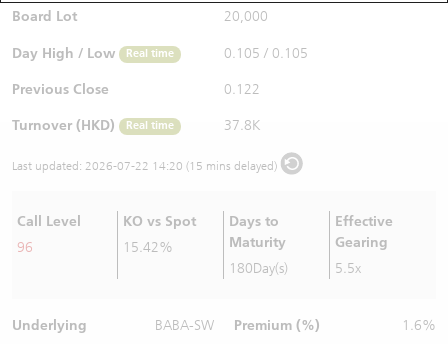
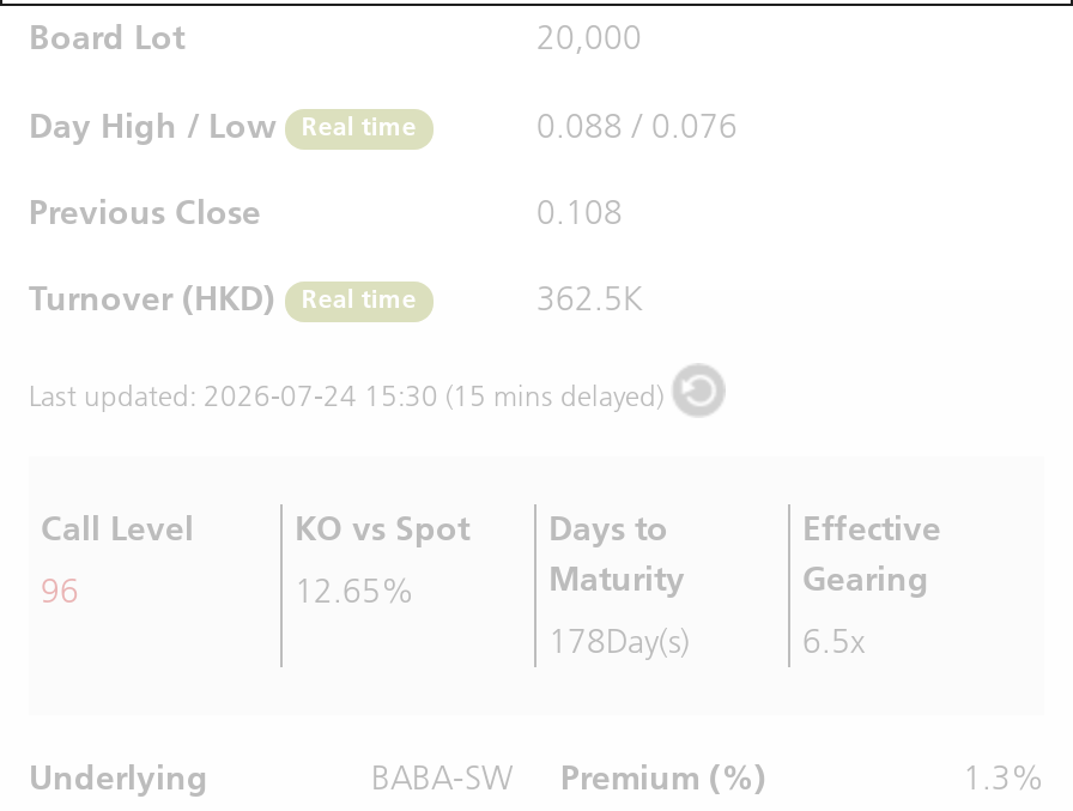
[224,45,308,62] 0.105 / 0.105 -> [536,107,738,147] 0.088 / 0.076
[224,81,260,98] 0.122 -> [536,193,623,234] 0.108
[224,117,261,134] 37.8K -> [536,279,644,320] 362.5K
[12,159,277,173] Last updated: 2026-07-22 14:20 (15 mins delayed) -> [29,380,663,413] Last updated: 2026-07-24 15:30 (15 mins delayed)
[123,239,173,256] 15.42% -> [295,571,414,612] 12.65%
[229,260,288,277] 180Day(s) -> [548,622,690,662] 178Day(s)
[335,260,361,277] 5.5x -> [802,622,865,662] 6.5x
[402,317,436,334] 1.6% -> [963,758,1044,799] 1.3%

